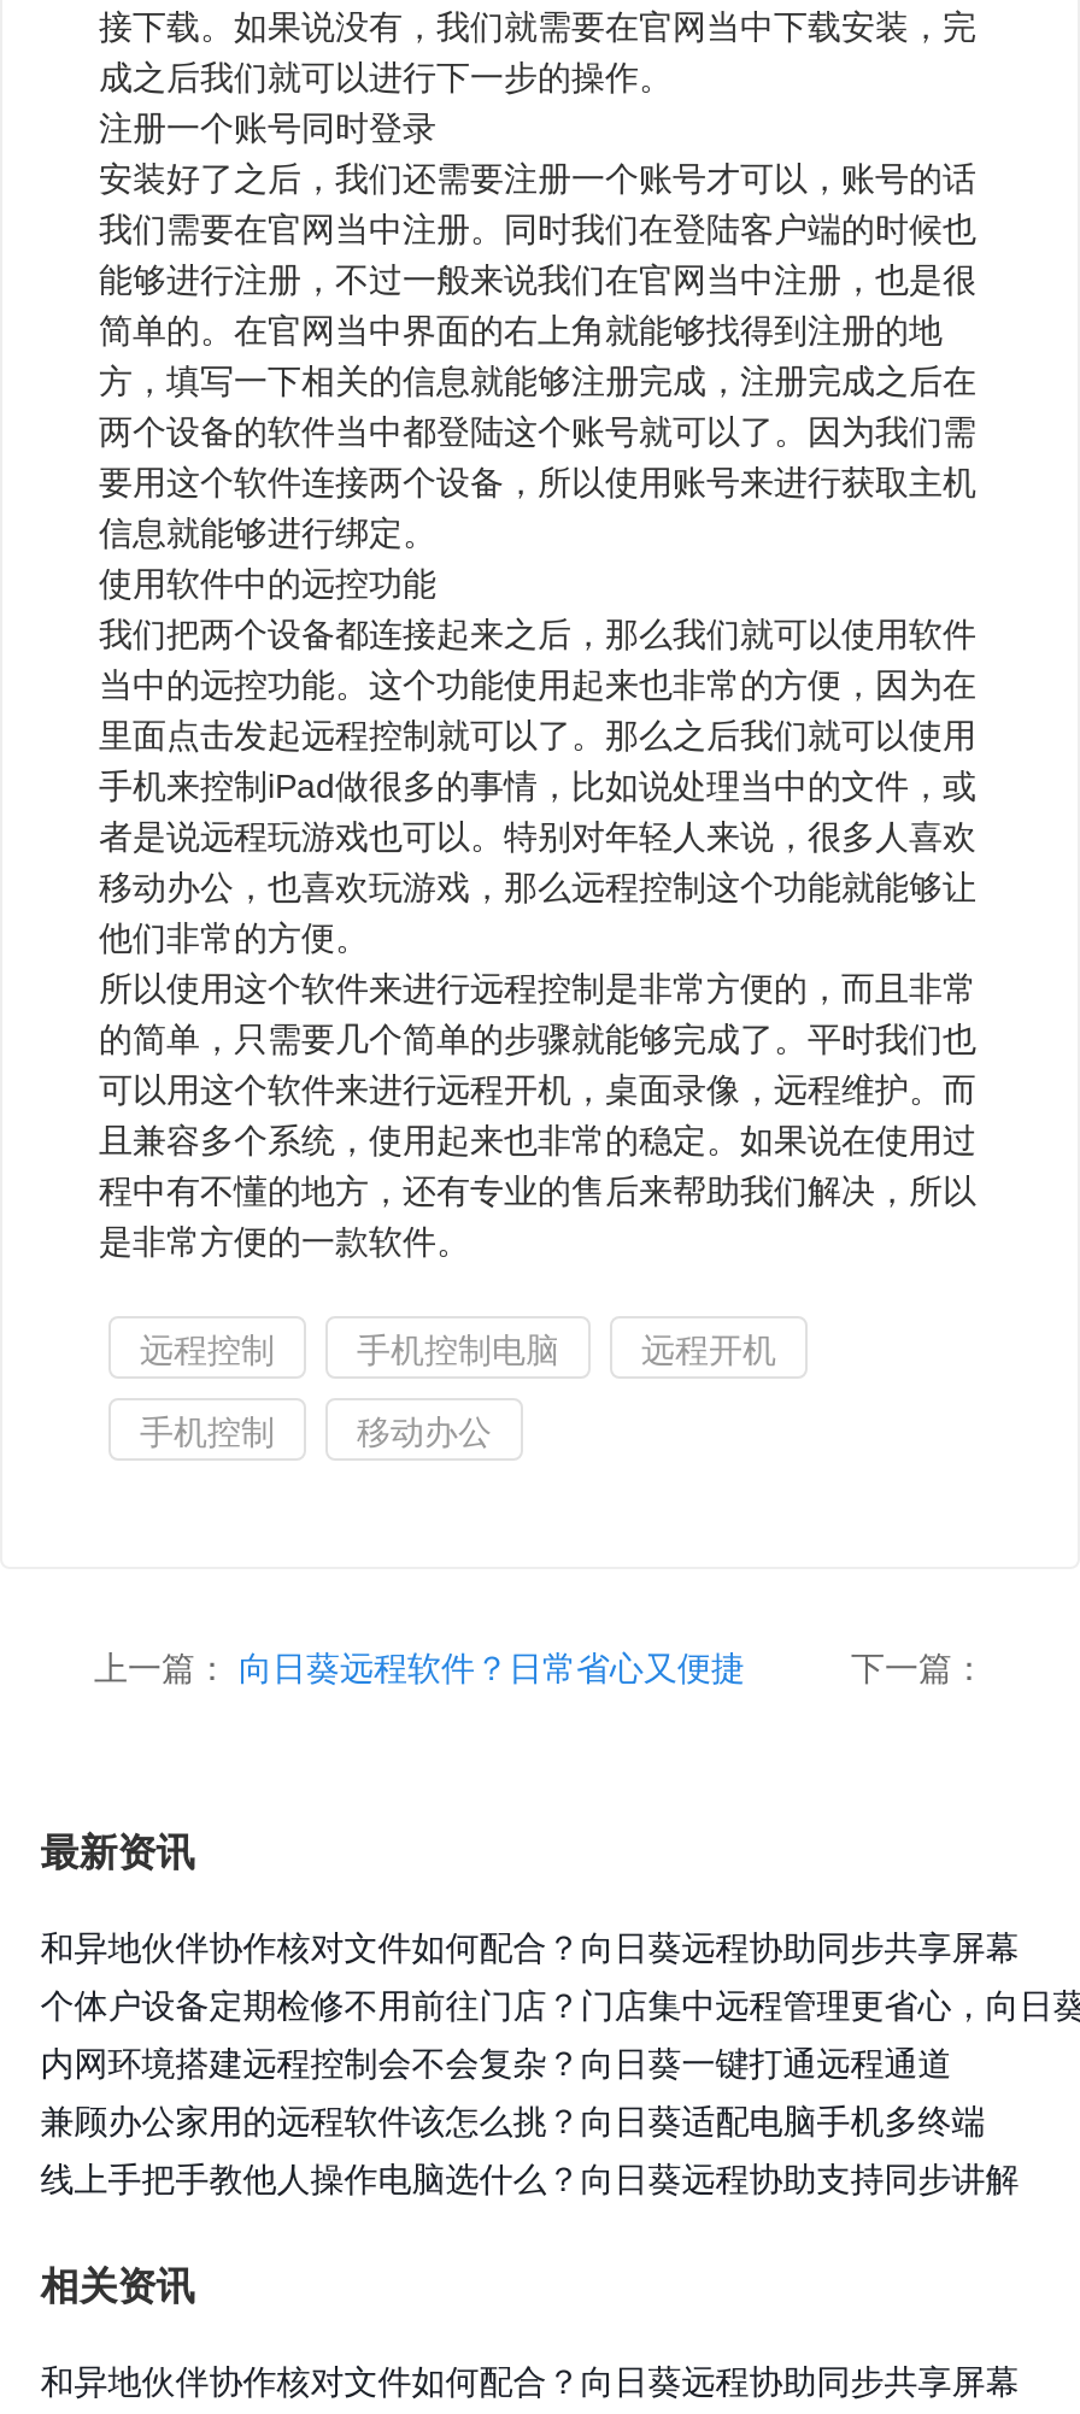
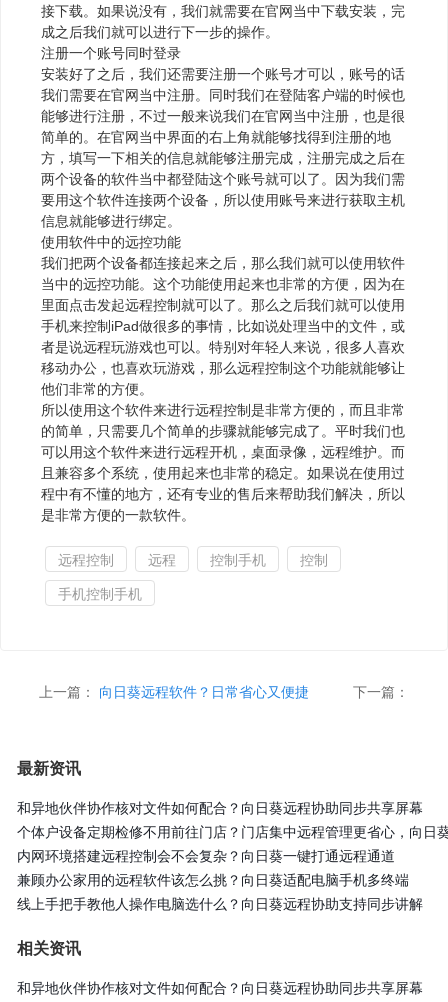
[357,1329,776,1368] 手机控制电脑 | 远程开机 -> [148,551,328,567] 远程 | 控制手机 | 控制
[140,1411,492,1450] 手机控制 | 移动办公 -> [58,585,142,601] 手机控制手机

